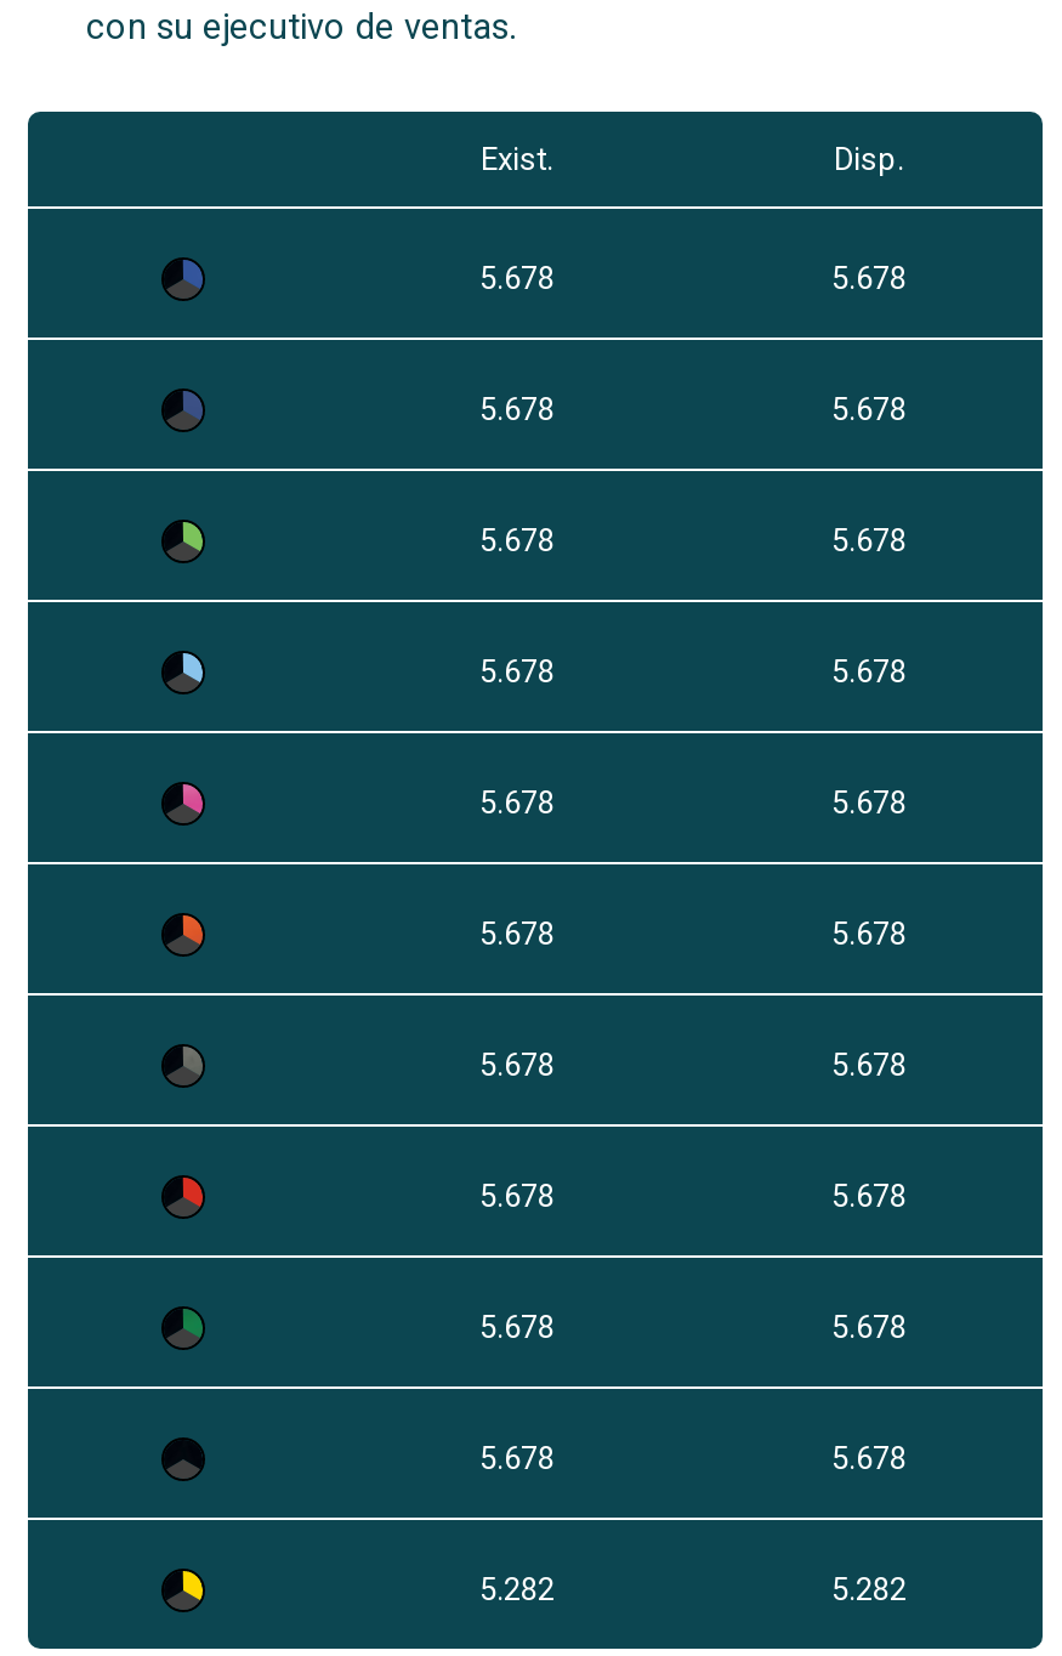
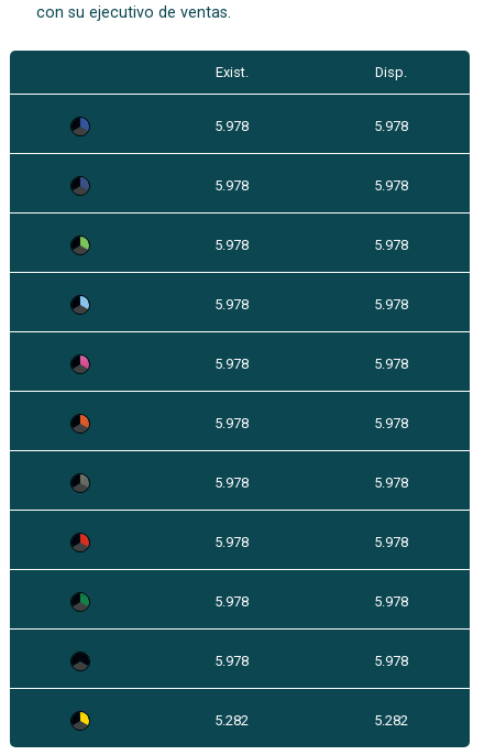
[479,260,555,296] 5.678 -> [215,118,249,134] 5.978
[831,260,907,296] 5.678 -> [374,118,408,134] 5.978
[479,391,555,427] 5.678 -> [215,177,249,194] 5.978
[831,391,907,427] 5.678 -> [374,177,408,194] 5.978
[479,522,555,558] 5.678 -> [215,237,249,253] 5.978
[831,522,907,558] 5.678 -> [374,237,408,253] 5.978
[479,653,555,690] 5.678 -> [215,296,249,313] 5.978
[831,653,907,690] 5.678 -> [374,296,408,313] 5.978
[479,784,555,821] 5.678 -> [215,355,249,372] 5.978
[831,784,907,821] 5.678 -> [374,355,408,372] 5.978
[479,915,555,952] 5.678 -> [215,415,249,431] 5.978
[831,915,907,952] 5.678 -> [374,415,408,431] 5.978
[479,1047,555,1083] 5.678 -> [215,474,249,491] 5.978
[831,1047,907,1083] 5.678 -> [374,474,408,491] 5.978
[479,1178,555,1214] 5.678 -> [215,534,249,550] 5.978
[831,1178,907,1214] 5.678 -> [374,534,408,550] 5.978
[479,1309,555,1345] 5.678 -> [215,593,249,610] 5.978
[831,1309,907,1345] 5.678 -> [374,593,408,610] 5.978
[479,1440,555,1476] 5.678 -> [215,653,249,669] 5.978
[831,1440,907,1476] 5.678 -> [374,653,408,669] 5.978

